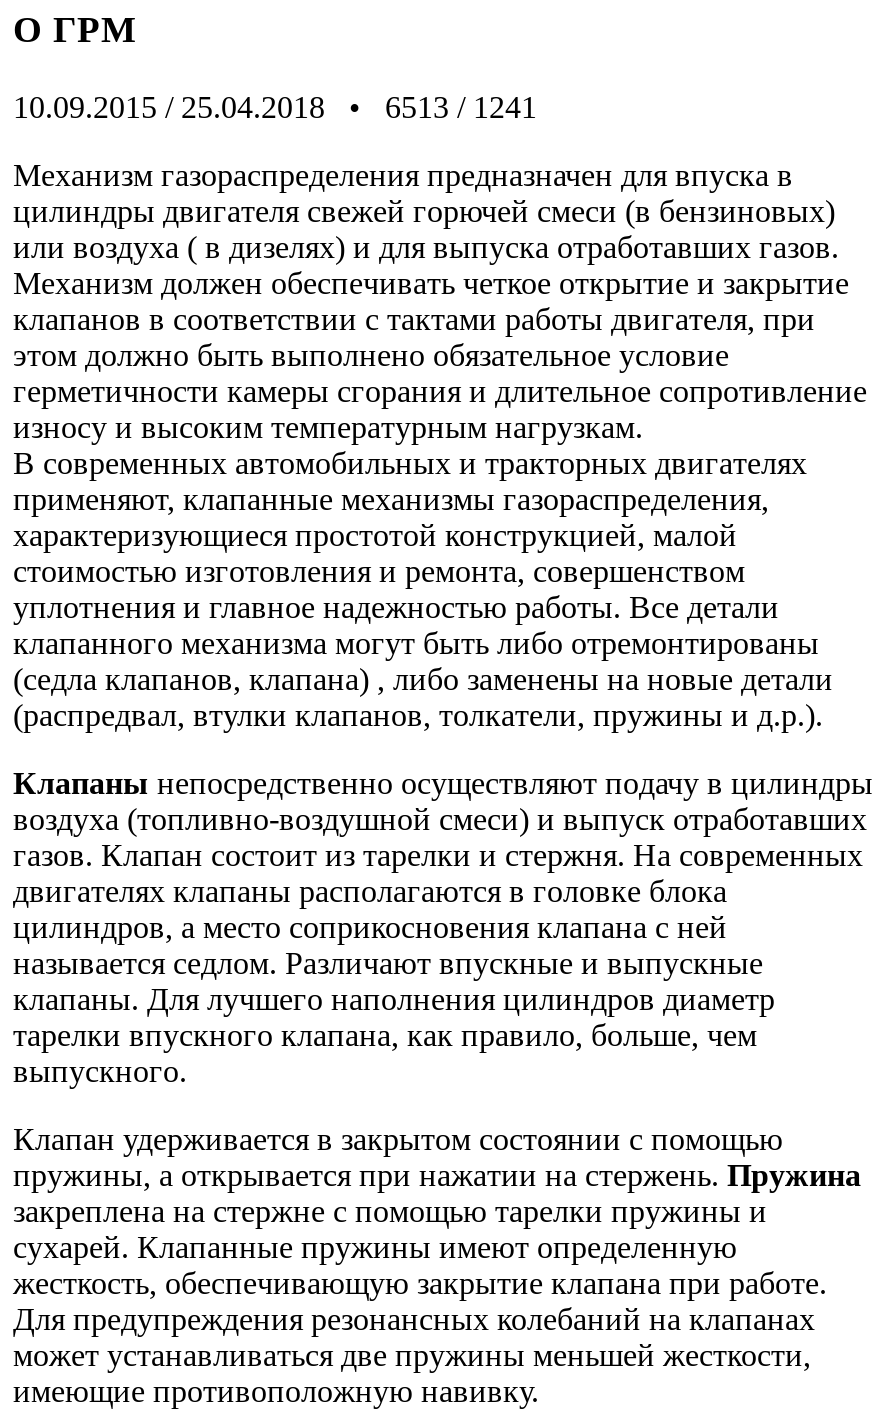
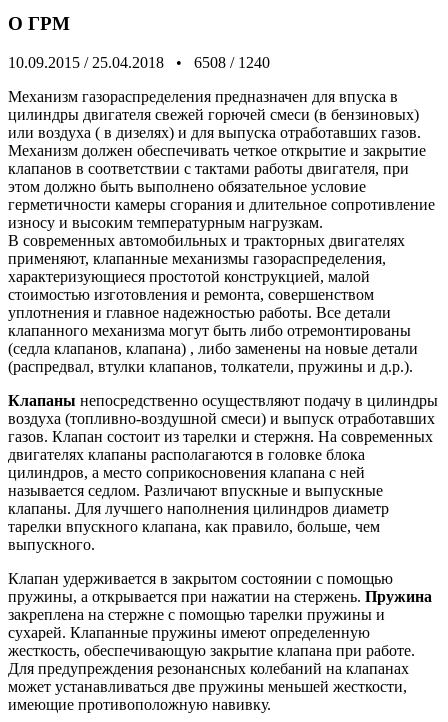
[13,90,537,124] 10.09.2015 / 25.04.2018 • 6513 / 1241 -> [8,54,270,71] 10.09.2015 / 25.04.2018 • 6508 / 1240

